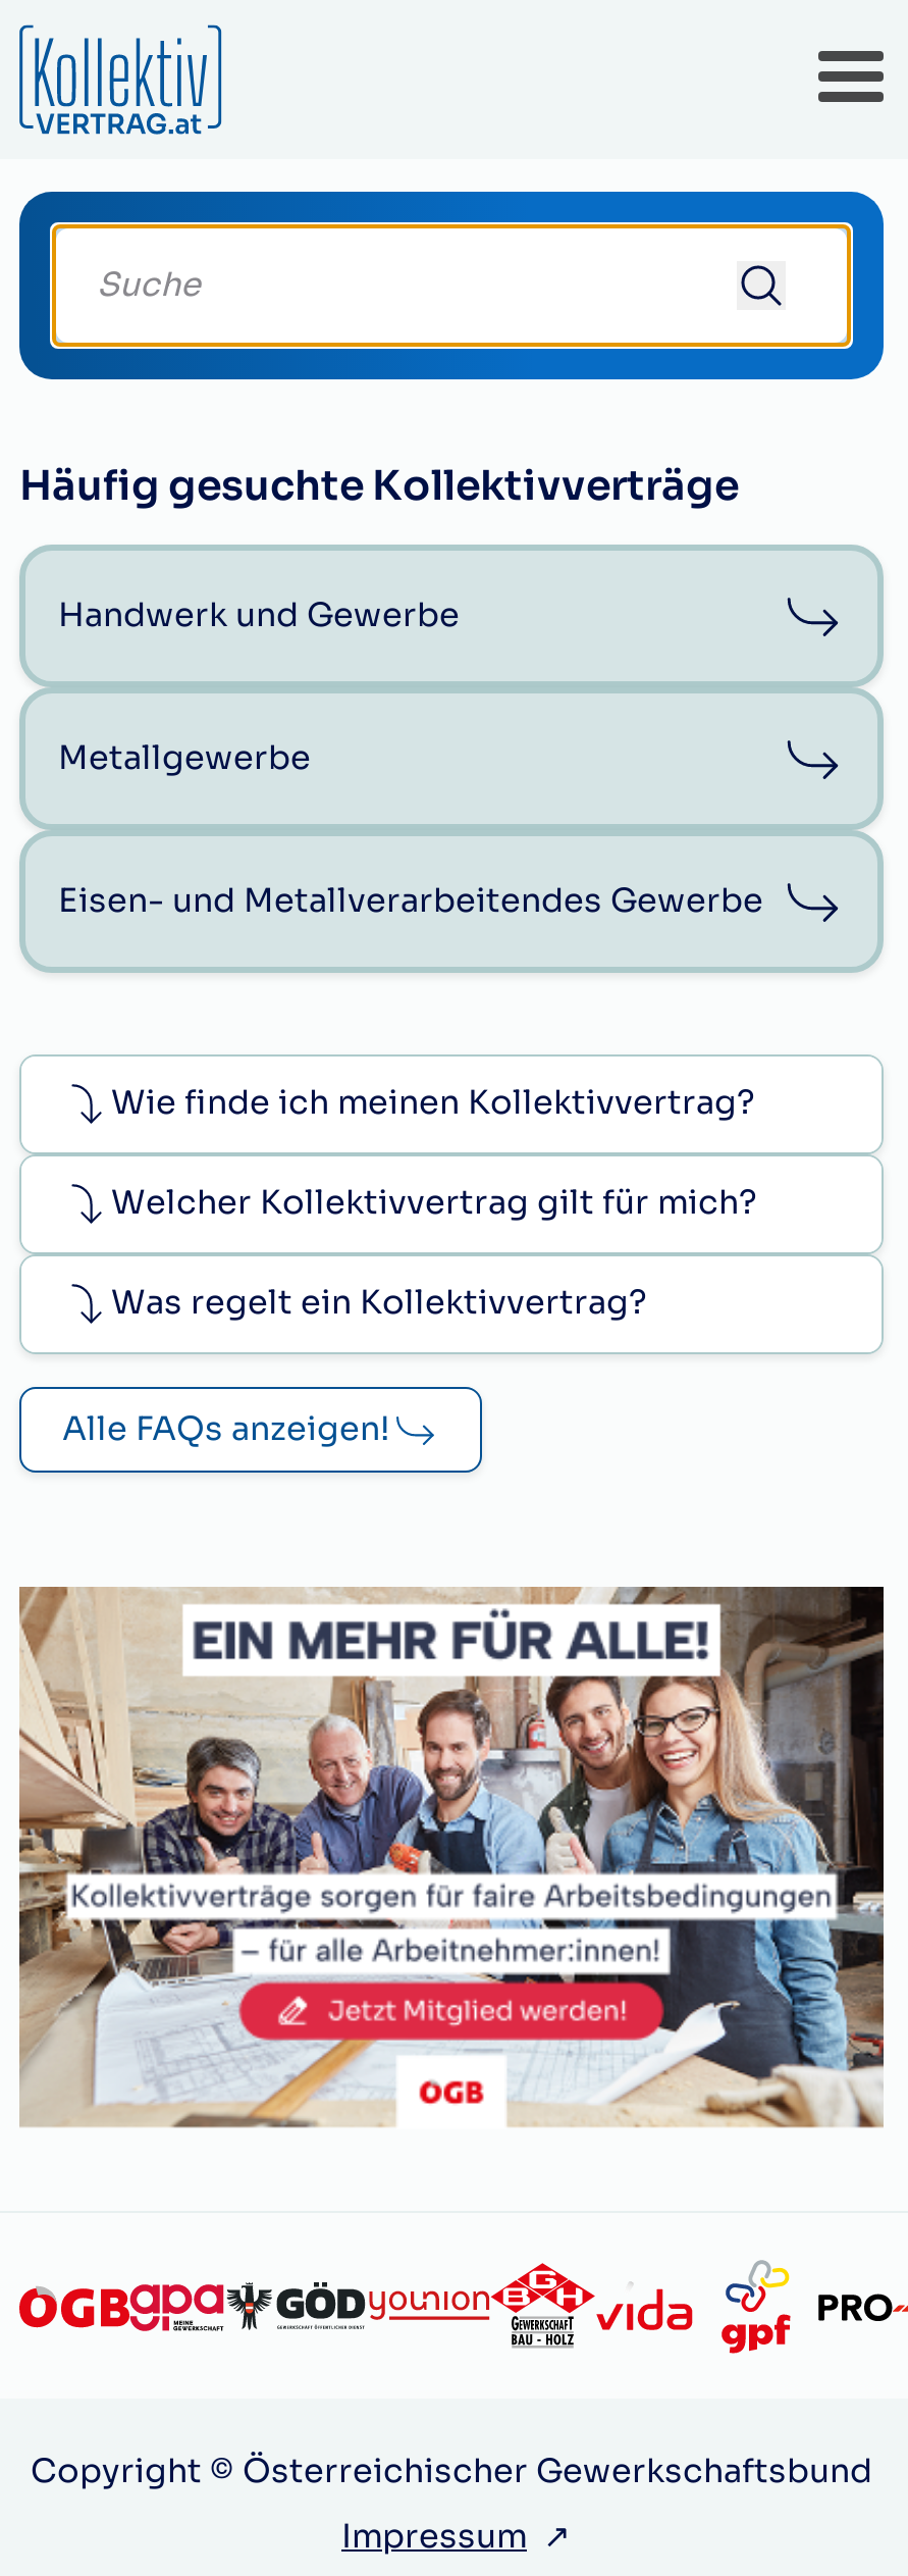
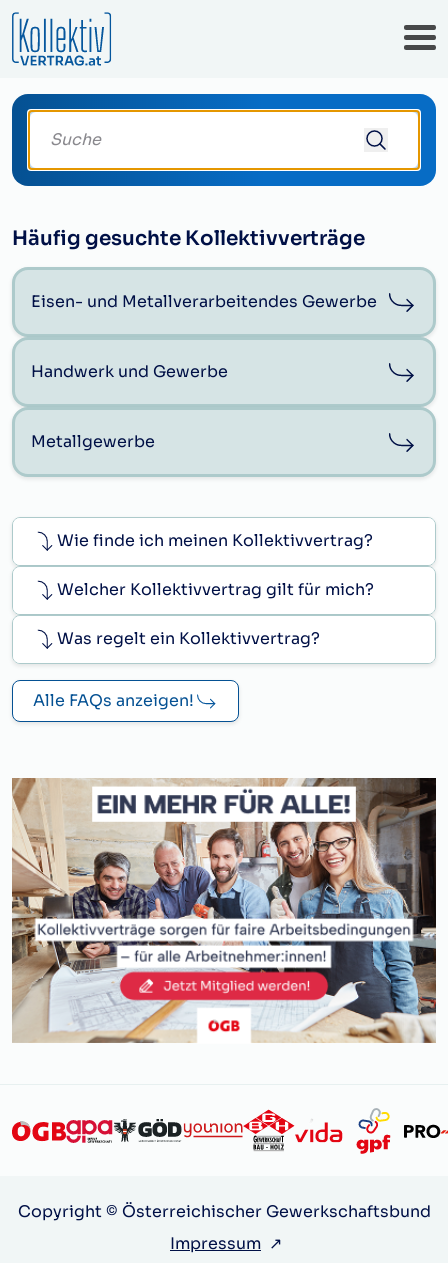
moved [58,594,460,779] -> [31,361,228,452]: Handwerk und Gewerbe | Metallgewerbe
moved [58,879,763,922] -> [31,291,377,312]: Eisen- und Metallverarbeitendes Gewerbe

